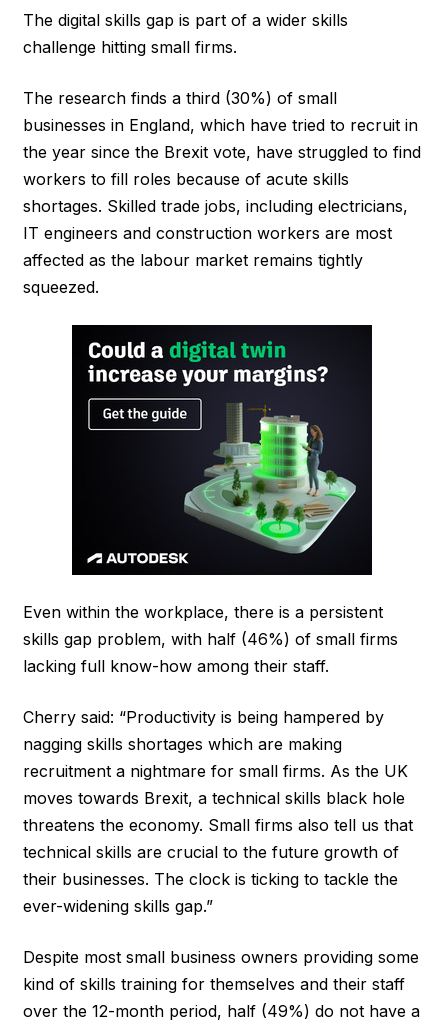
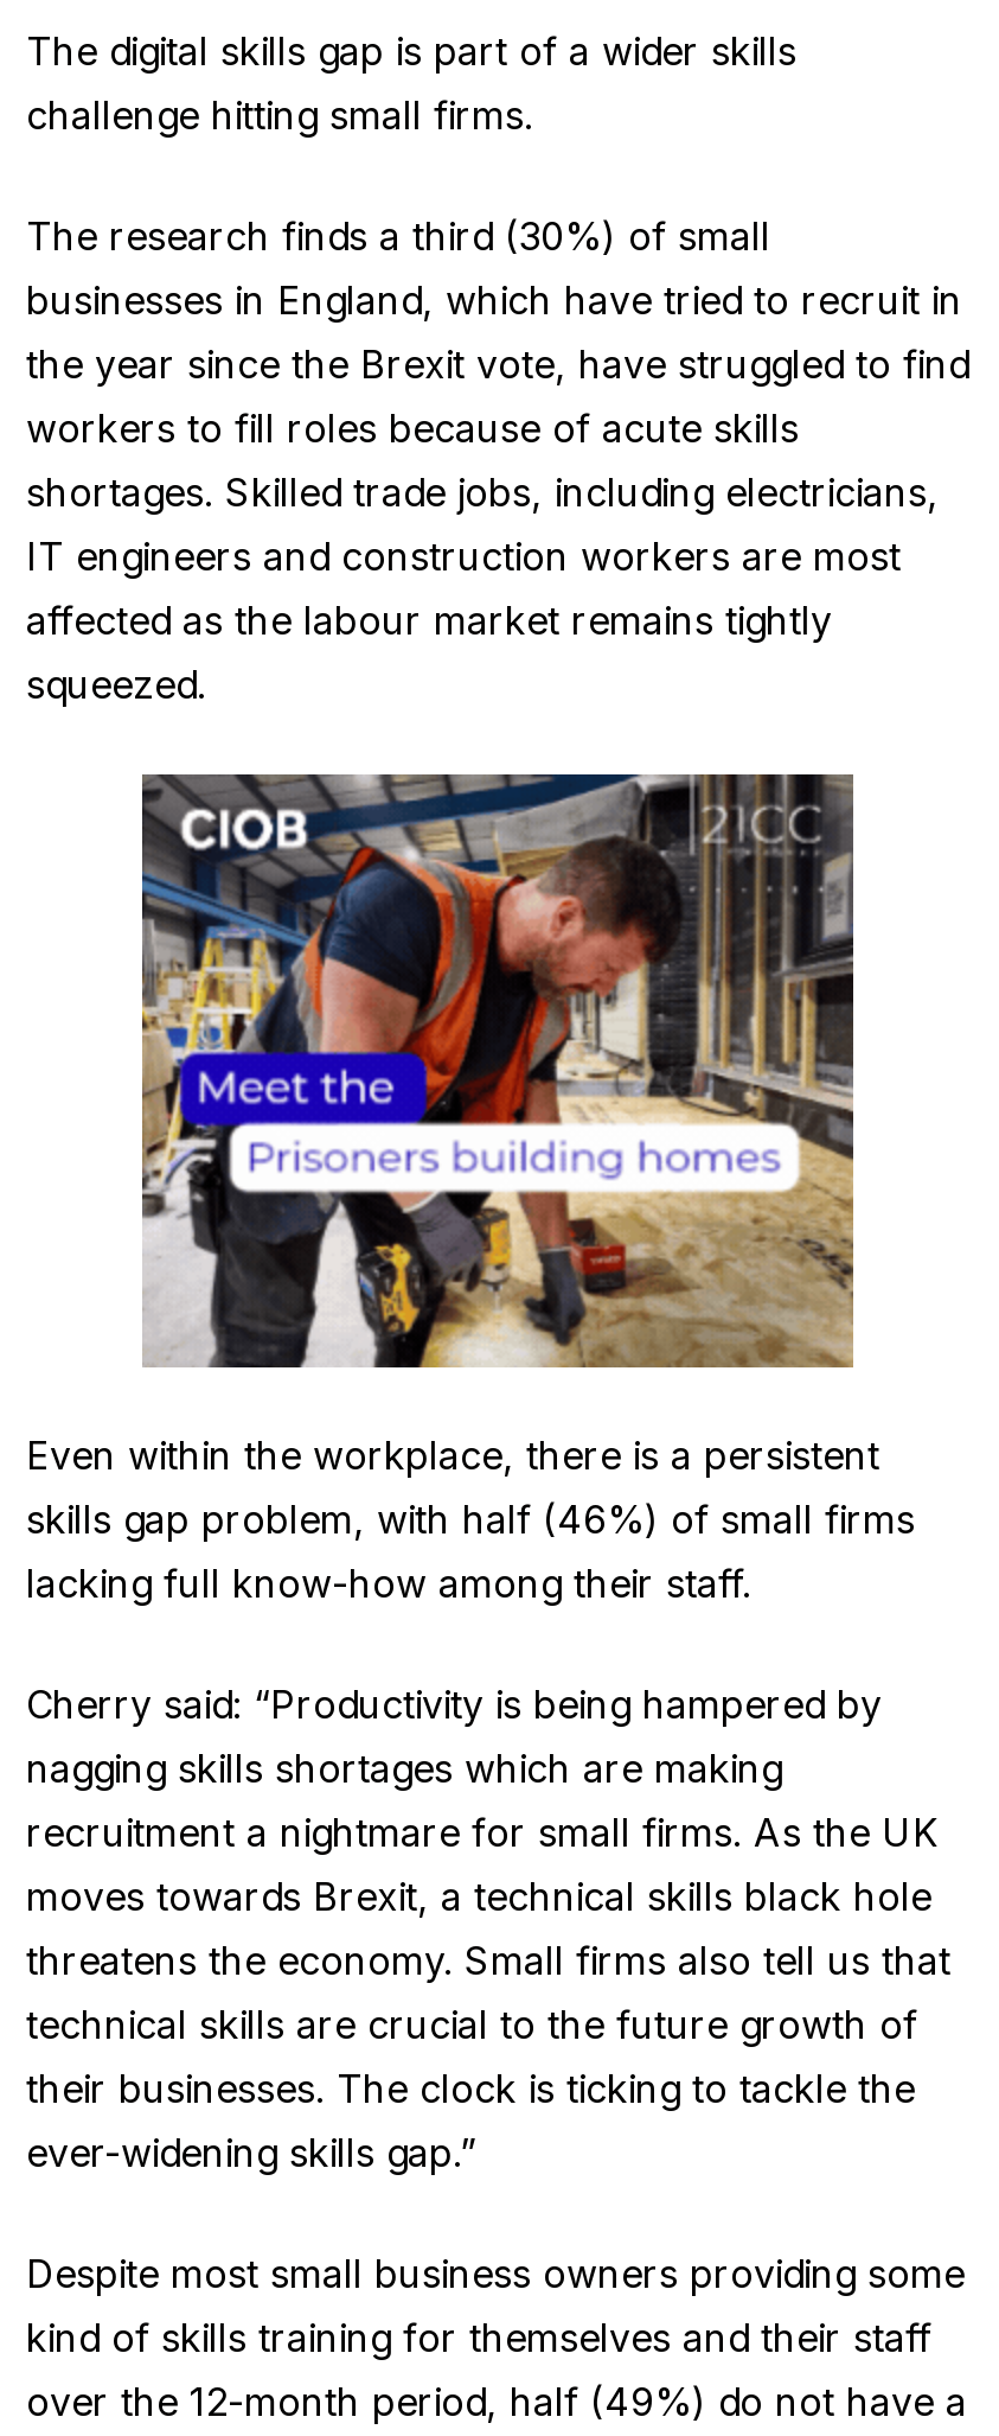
[71,324,373,576] [image] -> [140,772,856,1370] [image]

